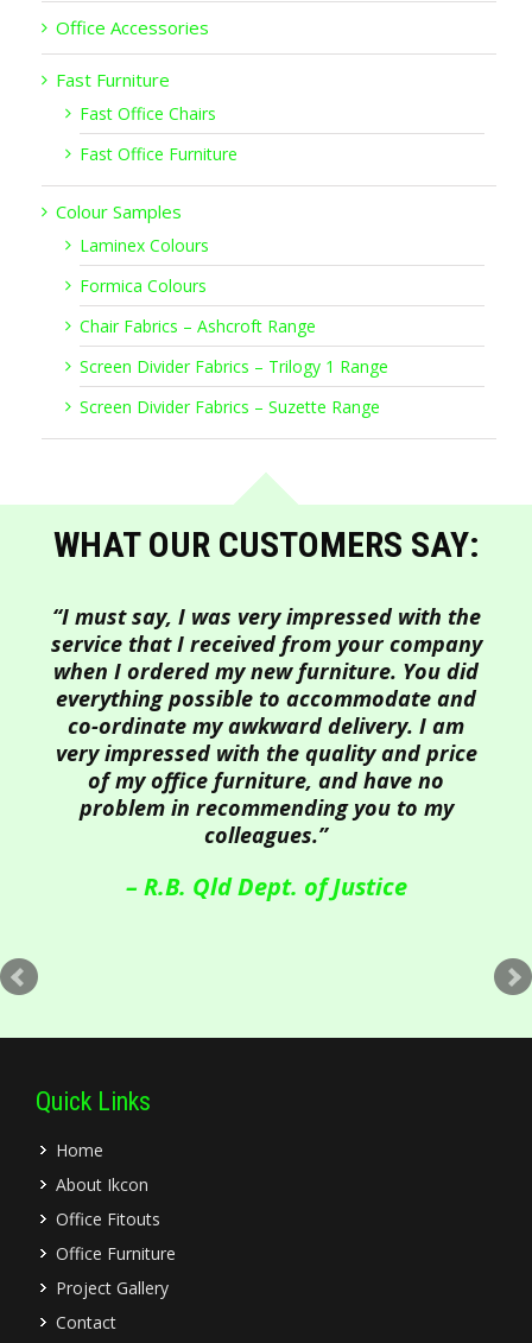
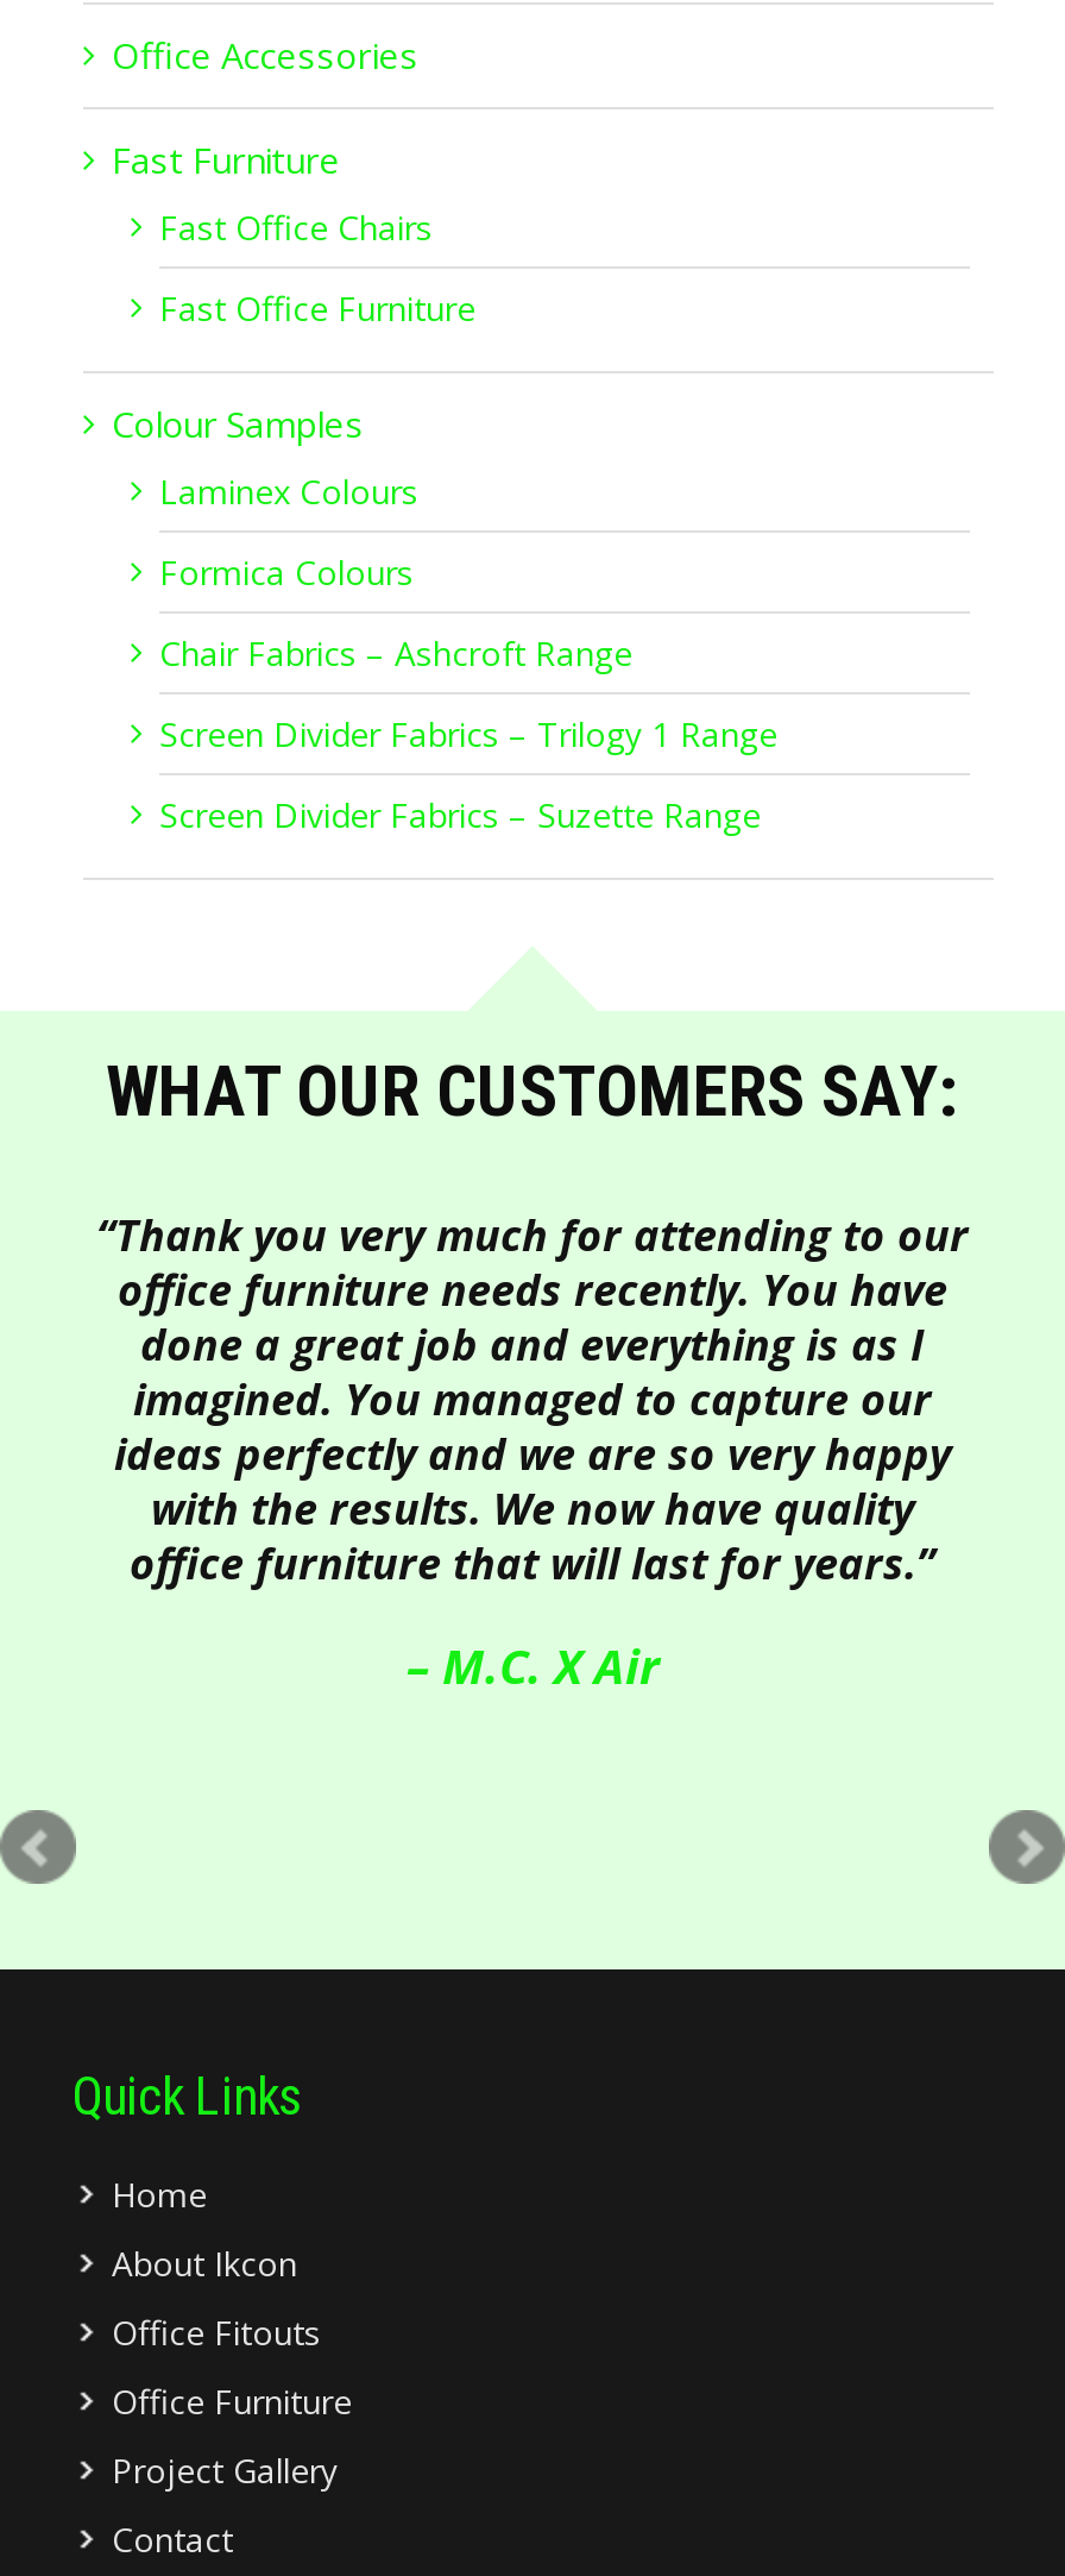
[50,602,482,849] I must say, I was very impressed with the | service that I received from your company | when I ordered my new furniture. You did | everything possible to accommodate and | co-ordinate my awkward delivery. I am | very impressed with the quality and price | of my office furniture, and have no | problem in recommending you to my | colleagues. -> [114,1207,969,1592] Thank you very much for attending to our | office furniture needs recently. You have | done a great job and everything is as I | imagined. You managed to capture our | ideas perfectly and we are so very happy | with the results. We now have quality | office furniture that will last for years.
[143,871,407,903] R.B. Qld Dept. of Justice -> [442,1635,658,1699] M.C. X Air

